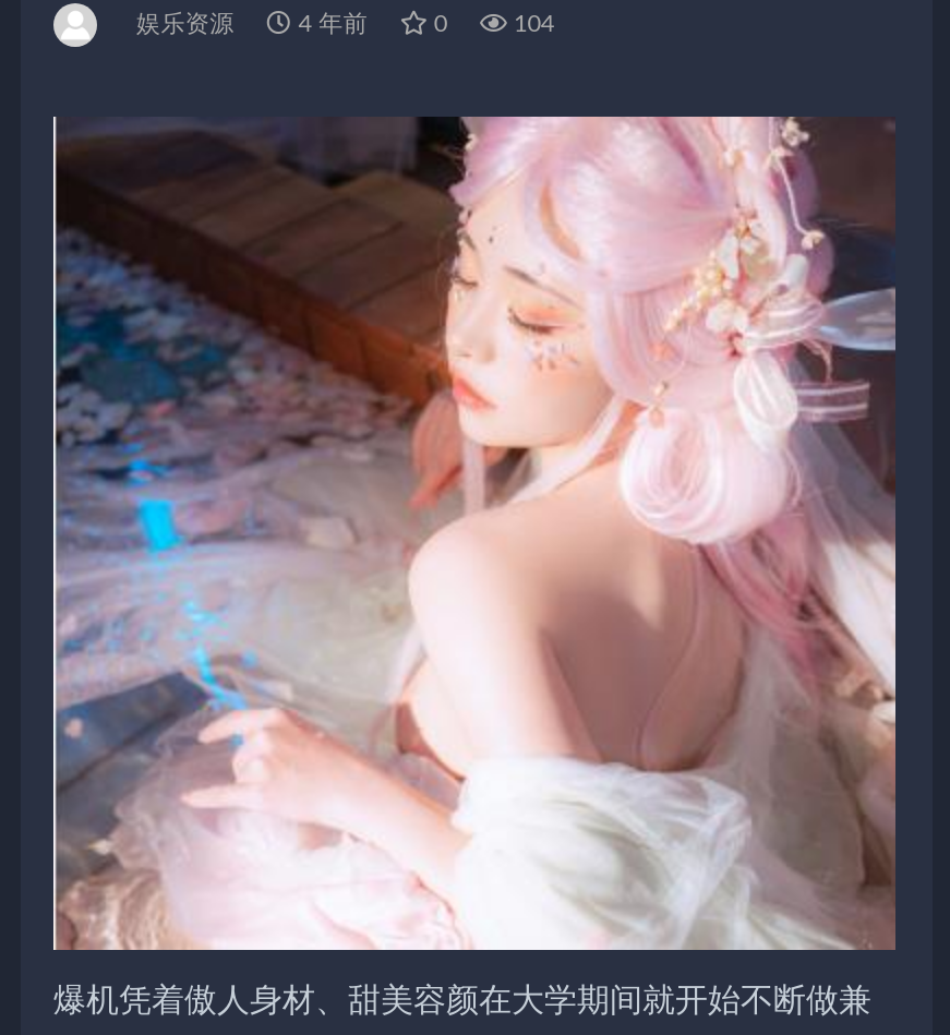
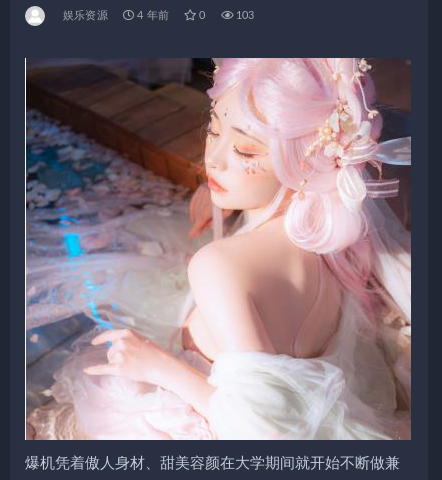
[507,12,554,36] 104 -> [233,10,255,21] 103

